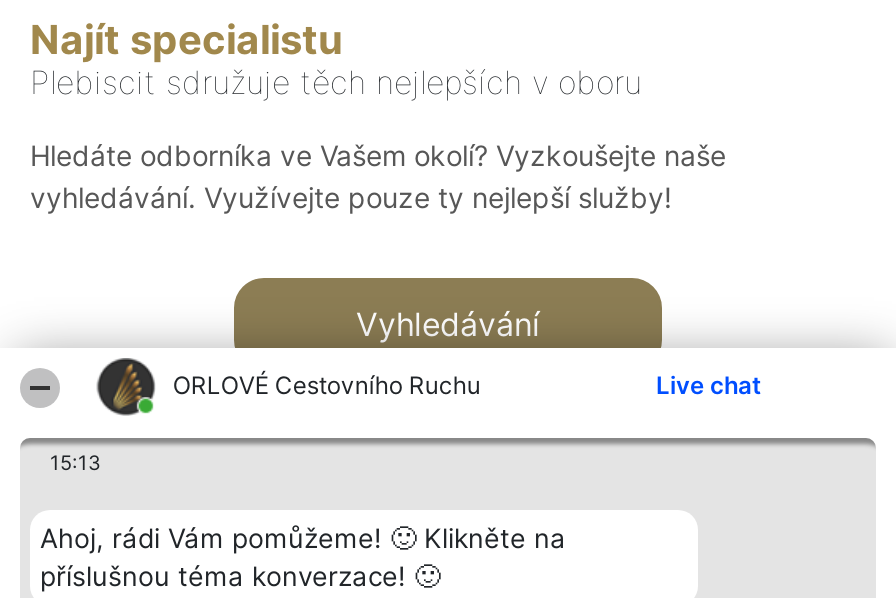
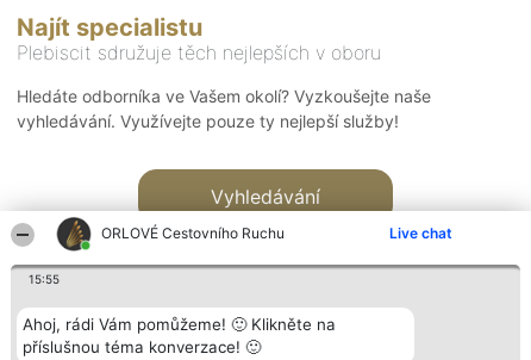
[50,450,100,474] 15:13 -> [29,272,60,286] 15:55

